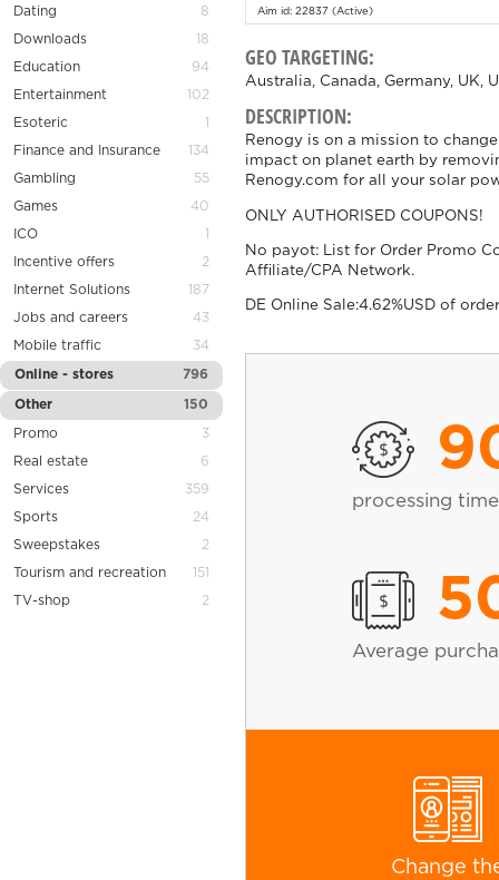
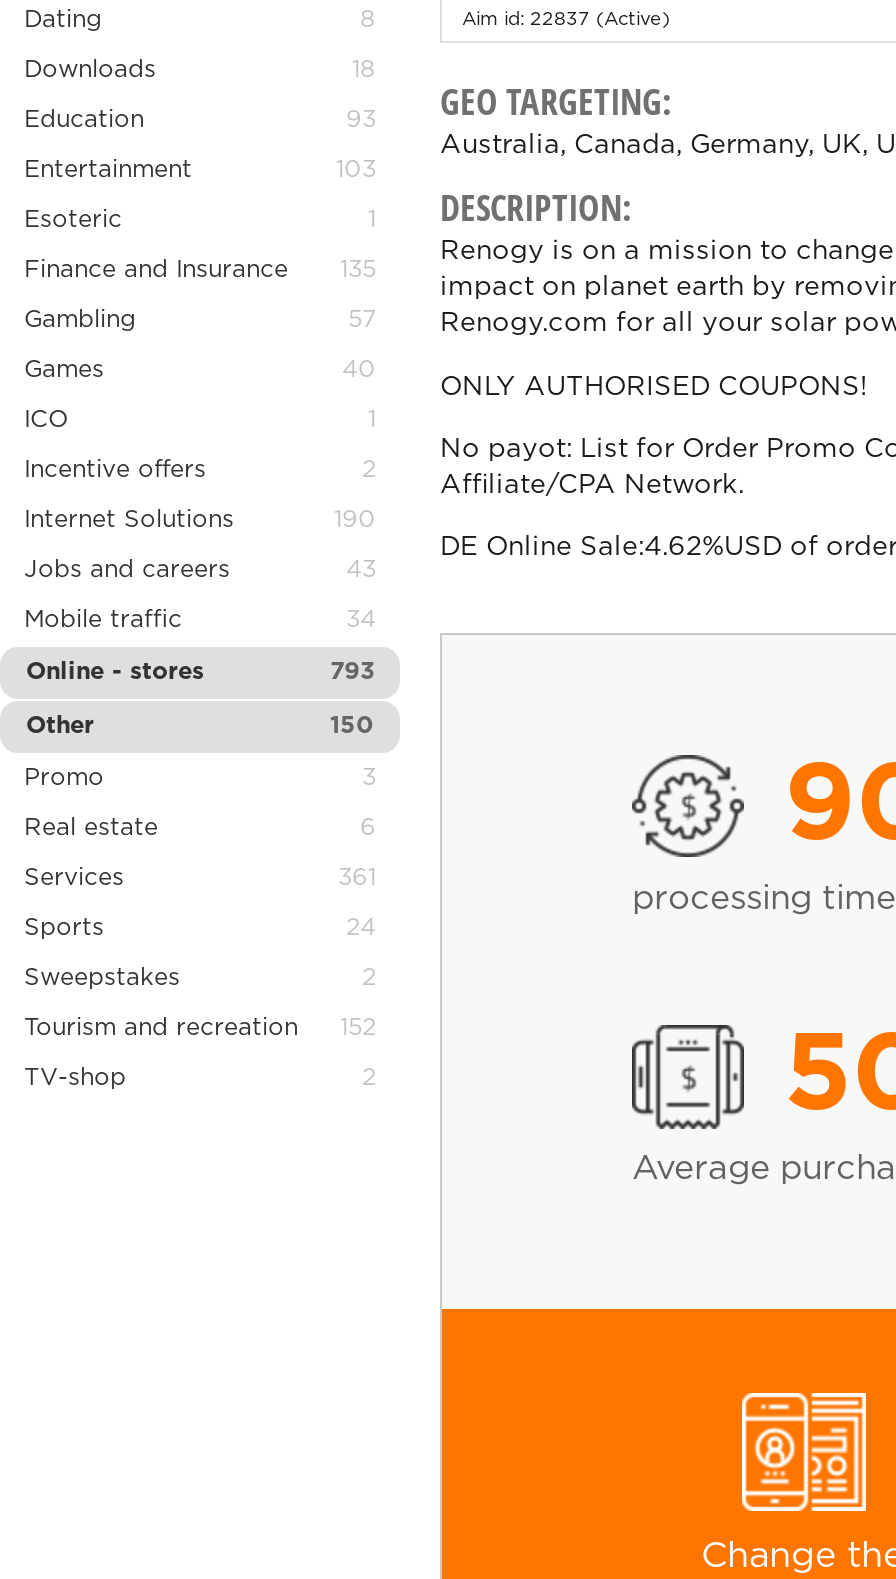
[192,61,209,74] 94 -> [346,109,376,131] 93
[187,89,209,101] 102 -> [336,159,376,181] 103
[188,145,209,157] 134 -> [340,259,376,281] 135
[194,173,209,185] 55 -> [348,309,376,331] 57
[188,284,209,296] 187 -> [334,509,376,531] 190
[183,369,208,381] 796 -> [330,661,374,683] 793
[185,483,209,496] 359 -> [338,867,376,889] 361
[193,567,209,579] 151 -> [340,1017,376,1039] 152

